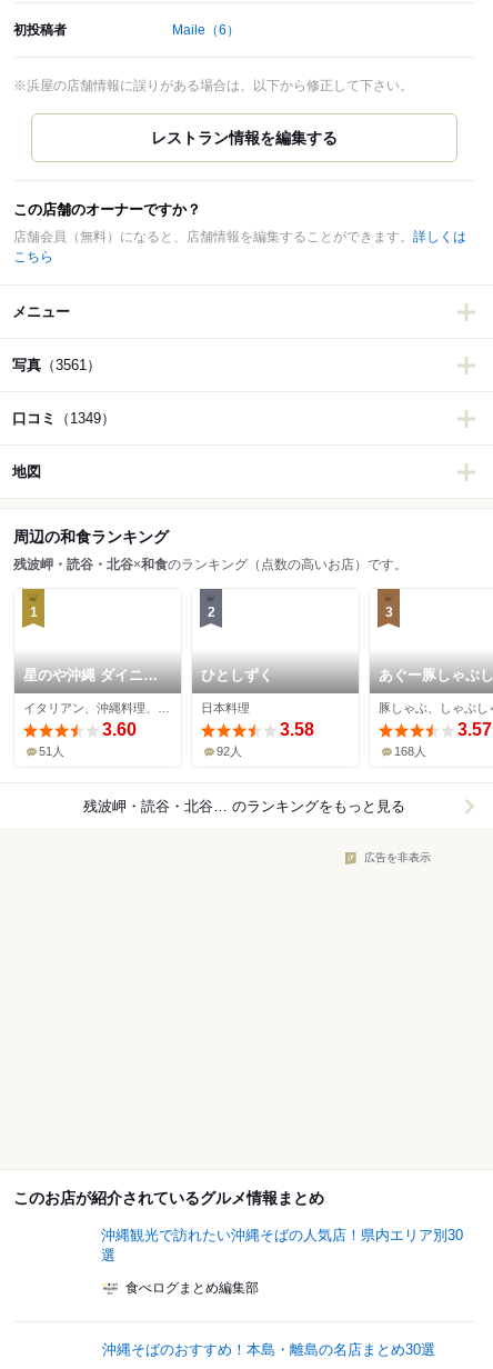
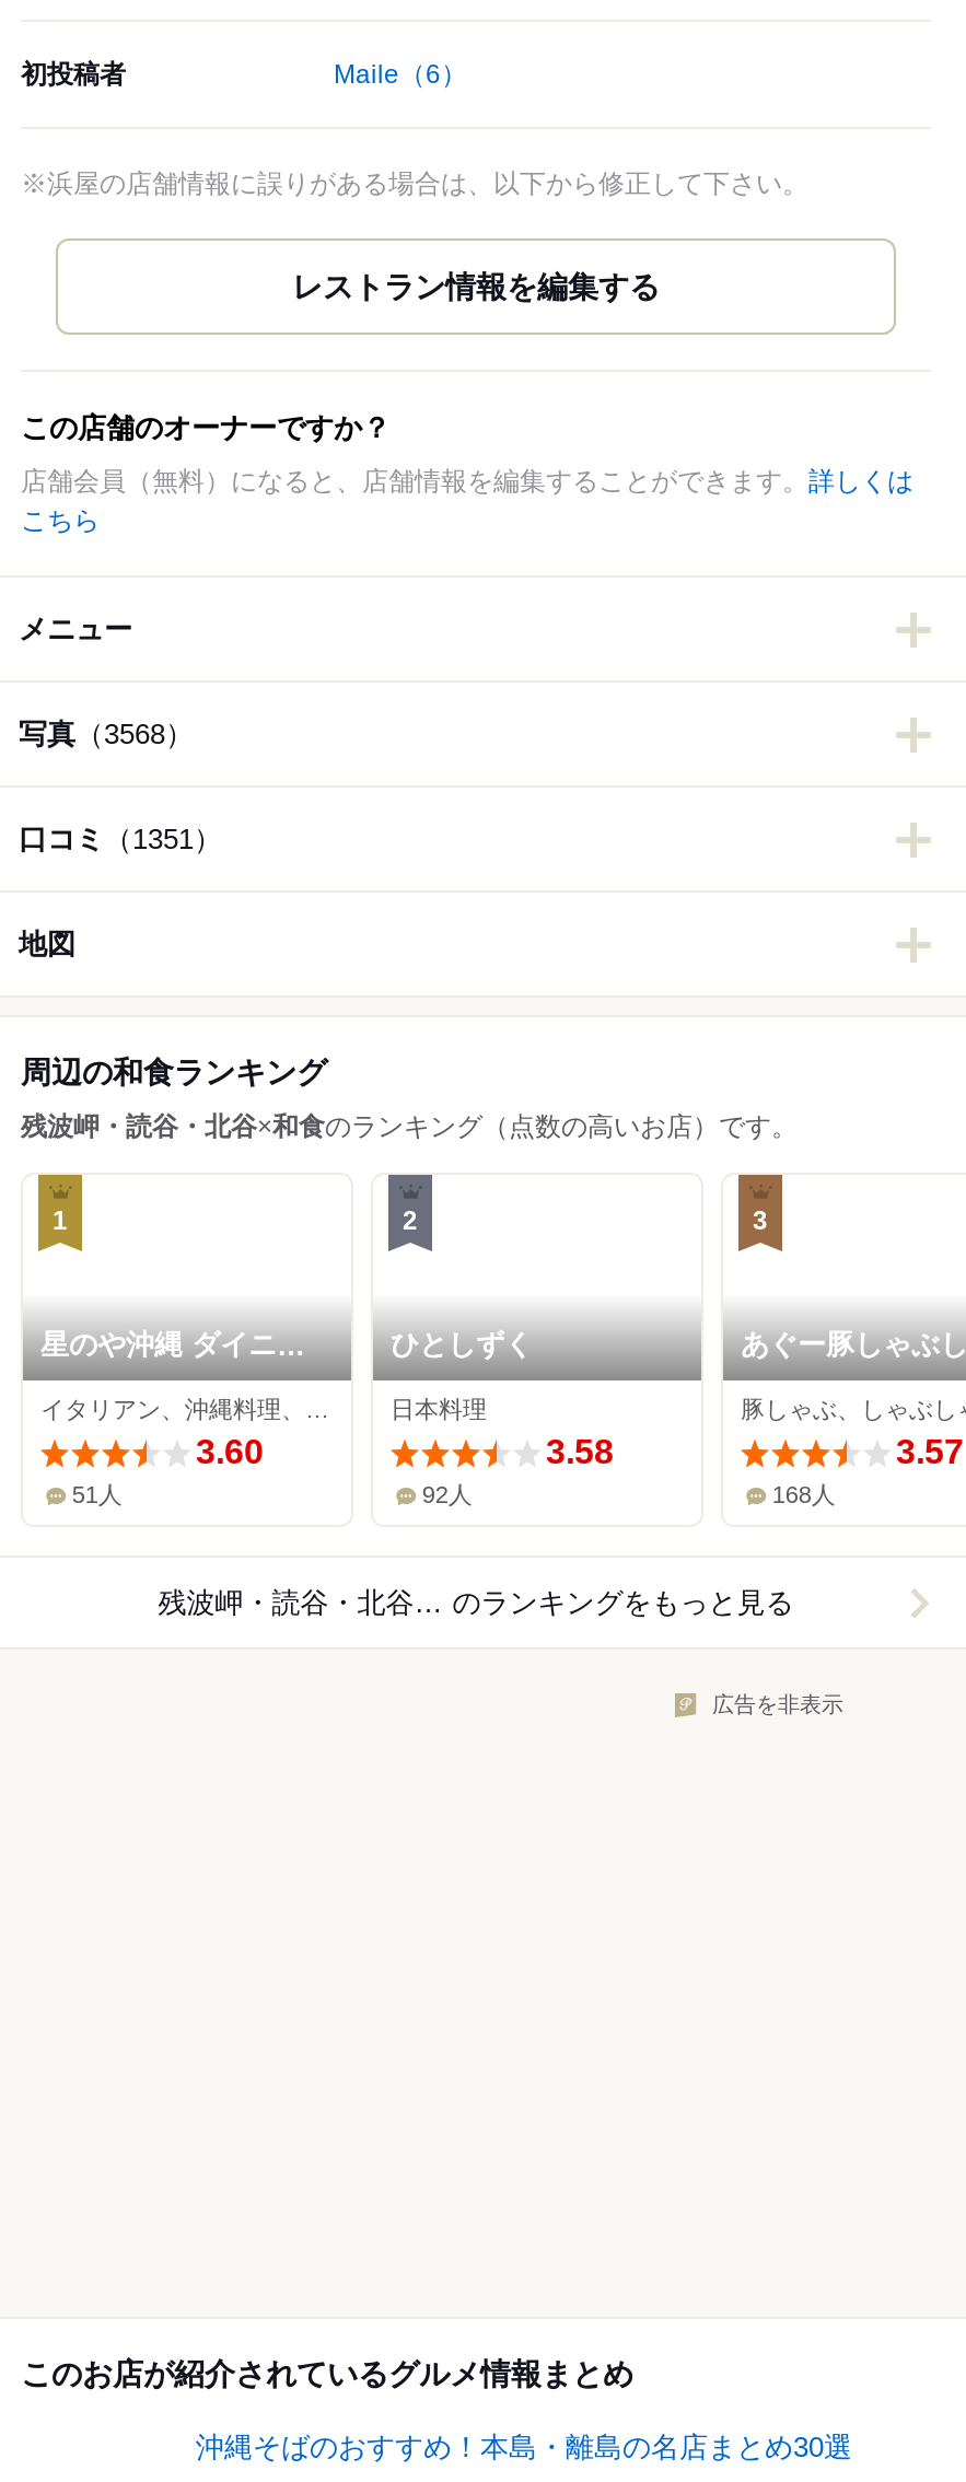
[12,357,101,374] 写真（3561） -> [19,718,194,751] 写真（3568）
[12,410,115,427] 口コミ（1349） -> [19,823,222,856] 口コミ（1351）
[102,1227,464,1296] 沖縄観光で訪れたい沖縄そばの人気店！県内エリア別30 | 選 | 食べログまとめ編集部 -> none

